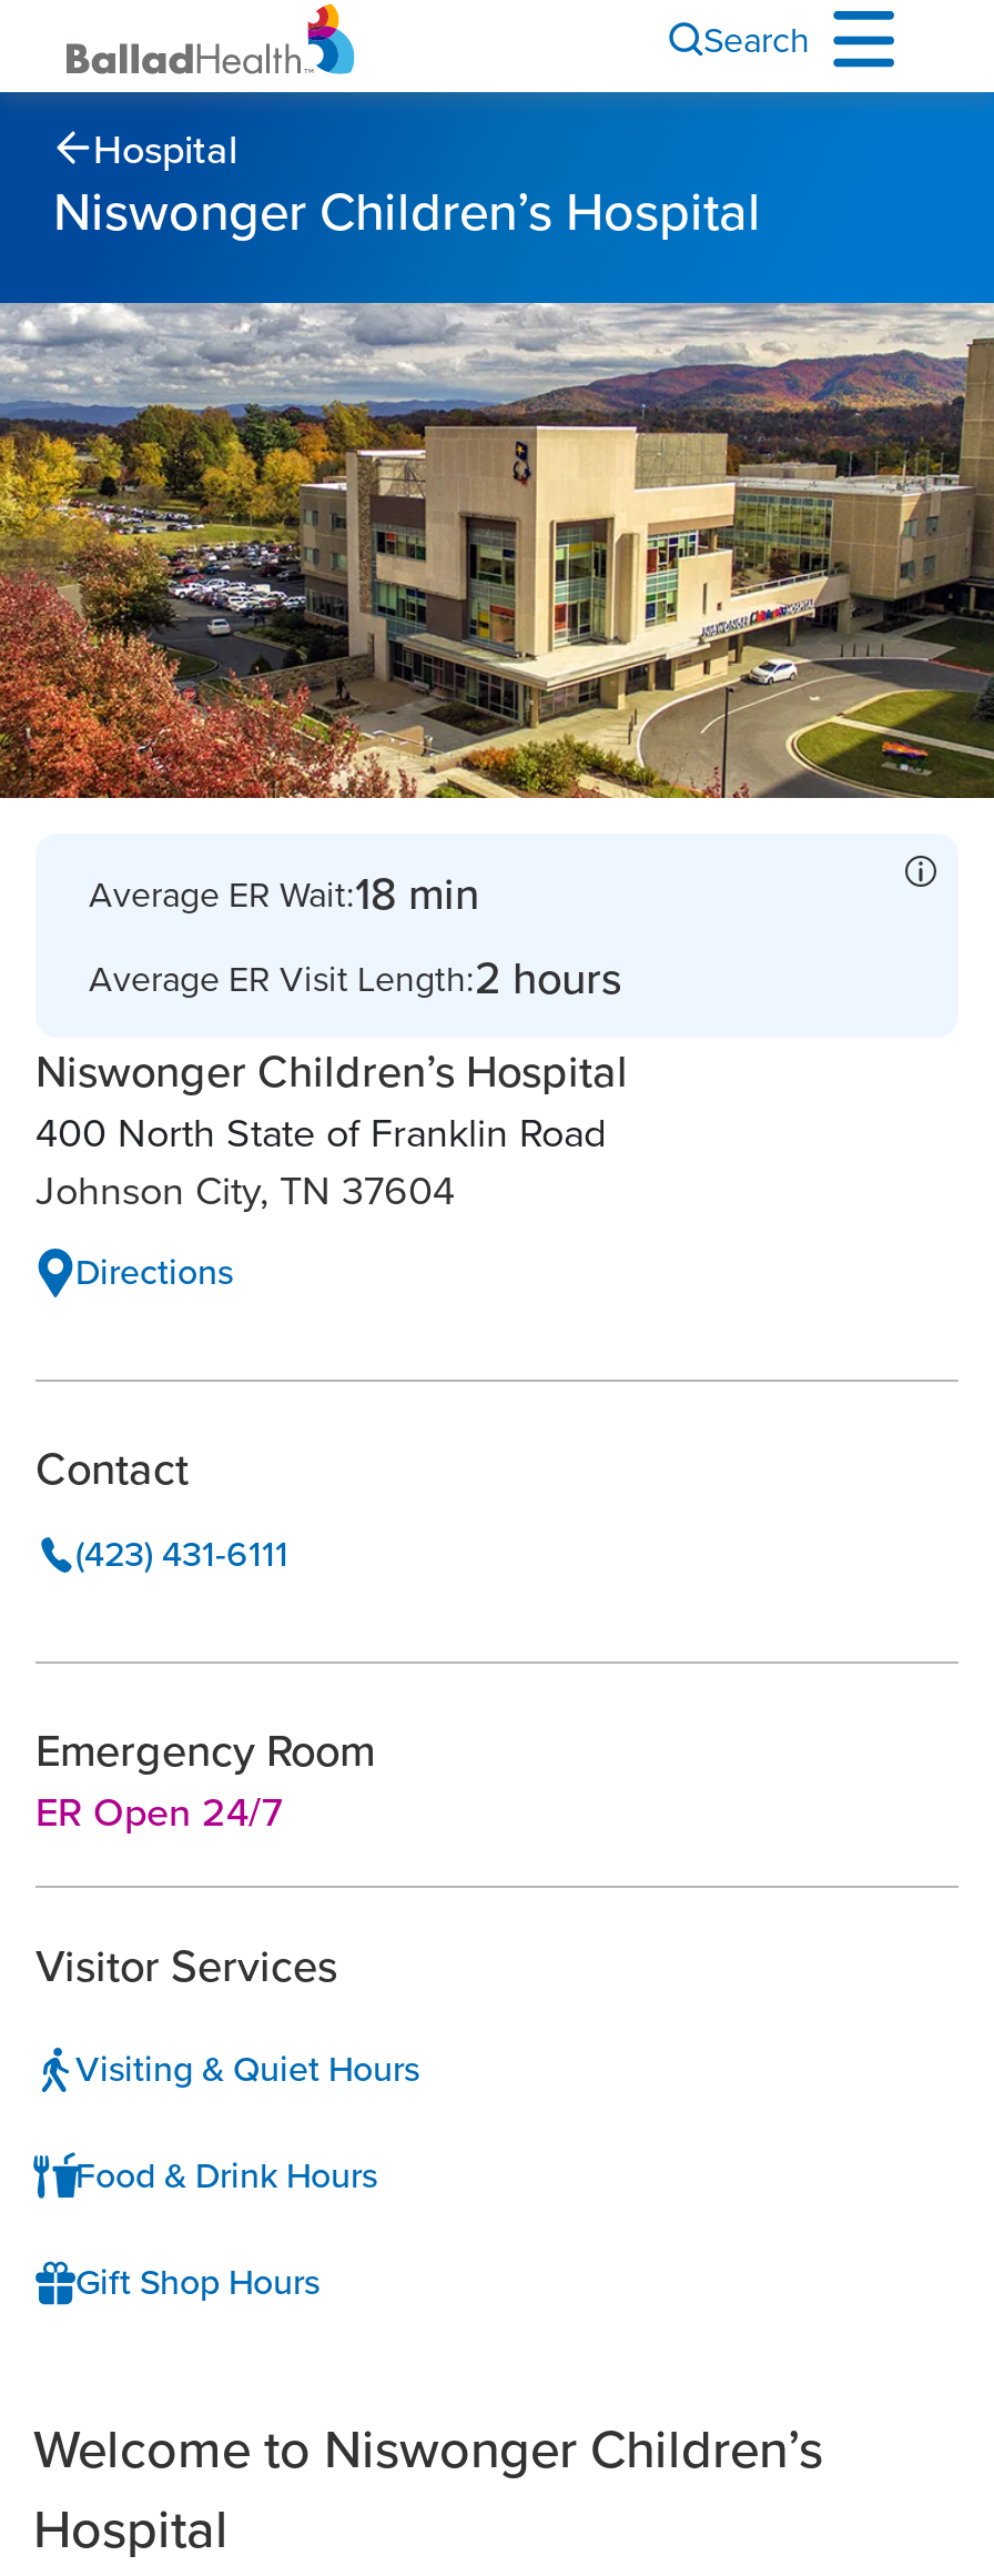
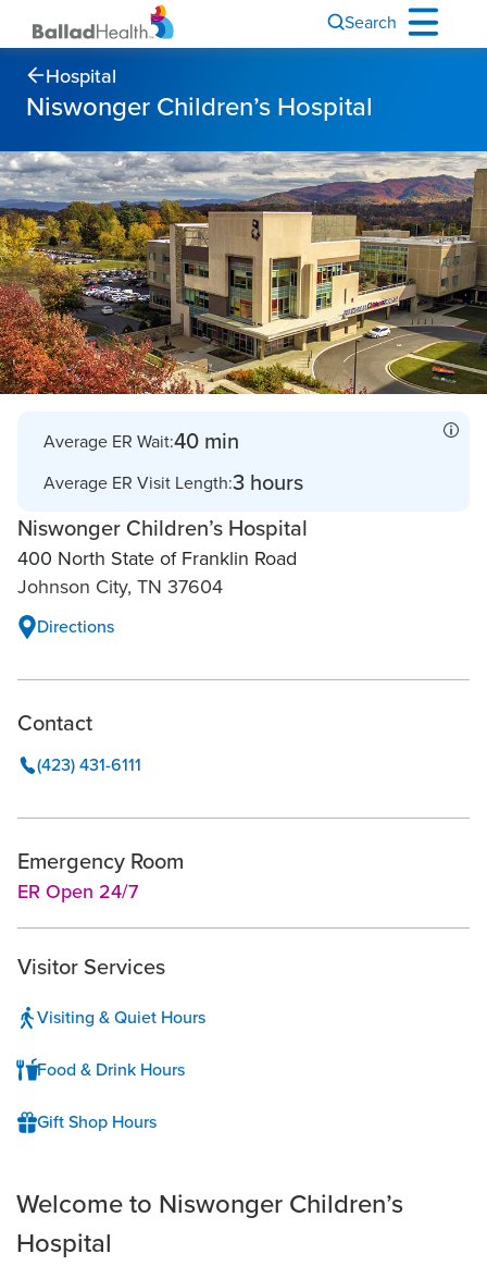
[89,860,479,925] Average ER Wait:18 min -> [43,425,239,456] Average ER Wait:40 min
[89,944,621,1009] Average ER Visit Length:2 hours -> [43,466,303,497] Average ER Visit Length:3 hours

